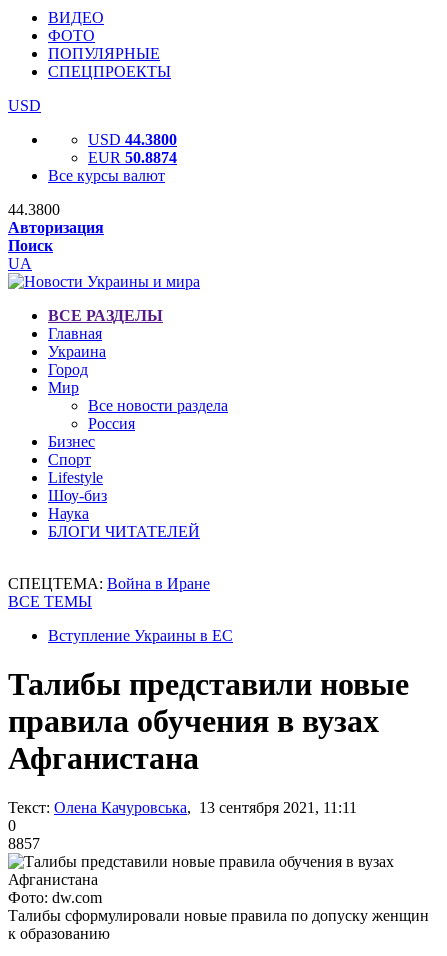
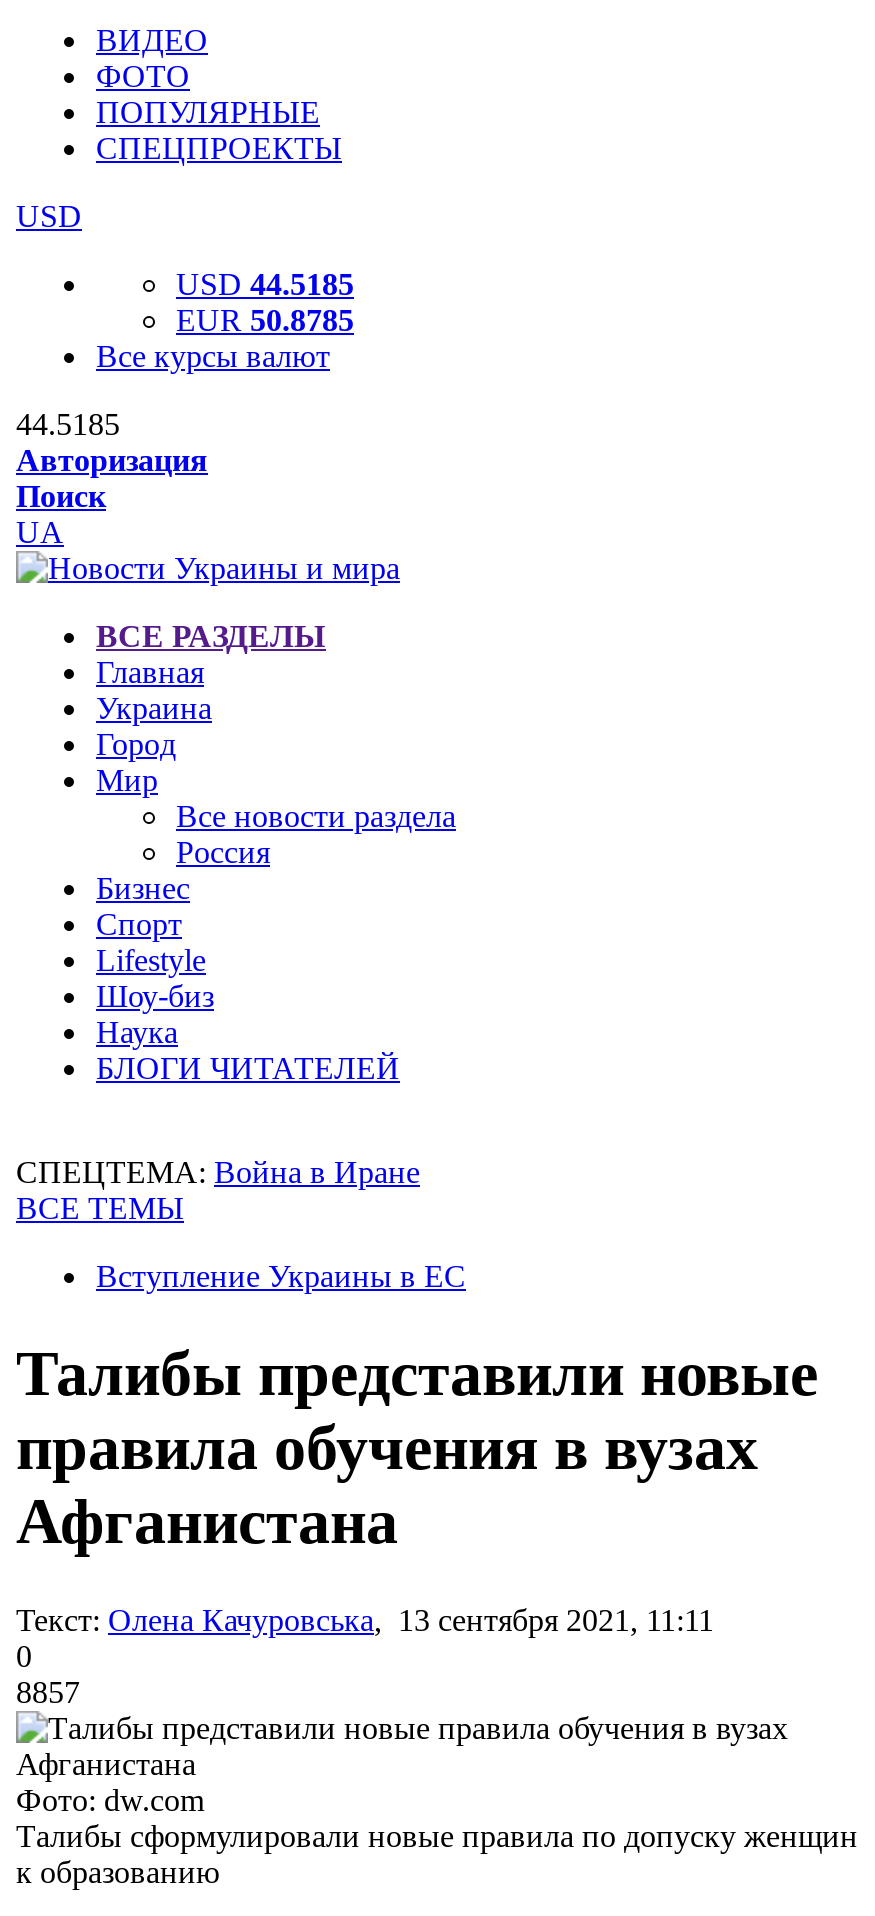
[88,131,177,148] USD 44.3800 -> [176,267,354,301] USD 44.5185
[88,149,177,166] EUR 50.8874 -> [176,303,354,337] EUR 50.8785
[8,201,60,218] 44.3800 -> [16,407,120,441] 44.5185

